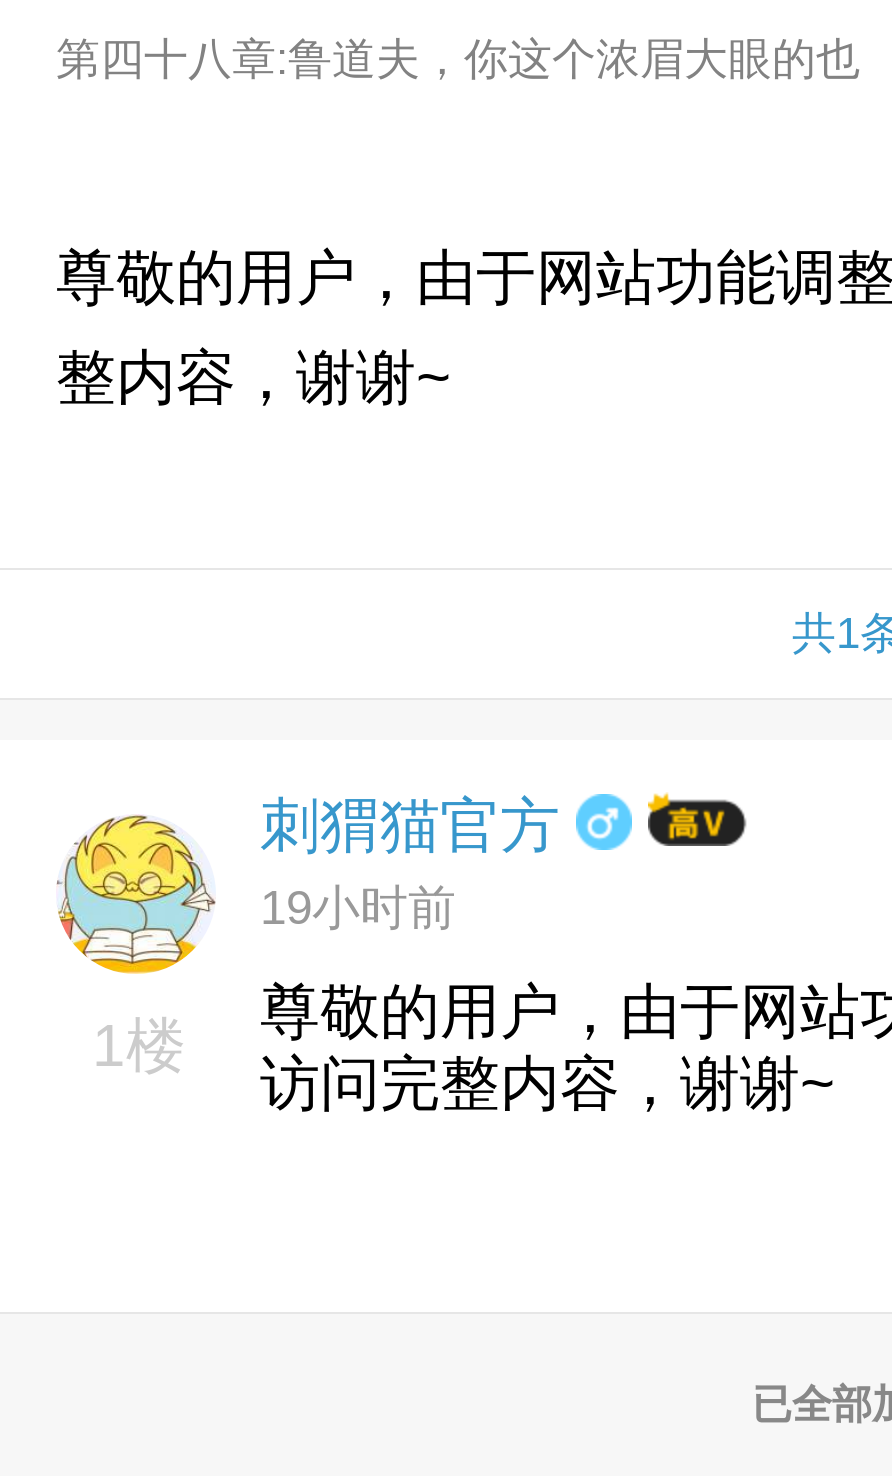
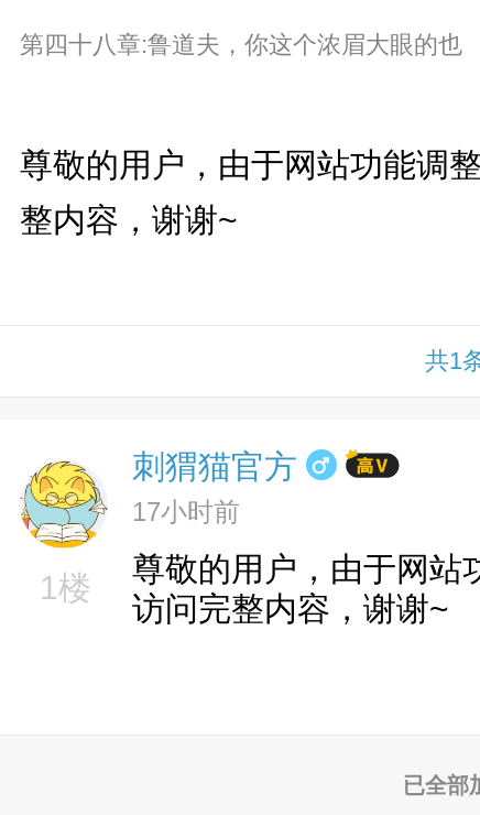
[260,880,456,934] 19小时前 -> [132,497,240,526] 17小时前

